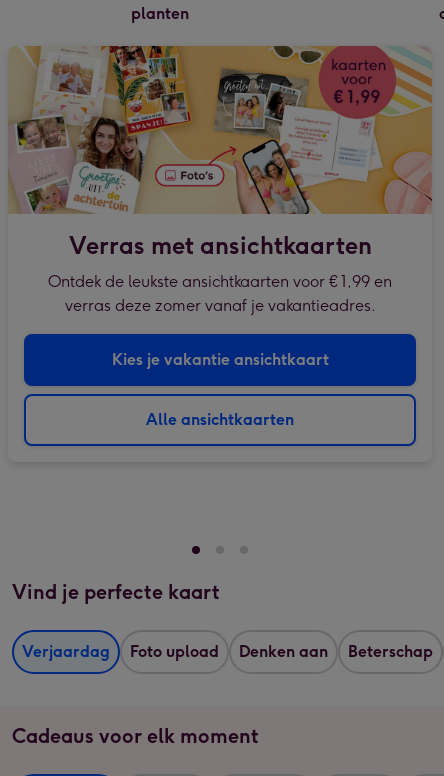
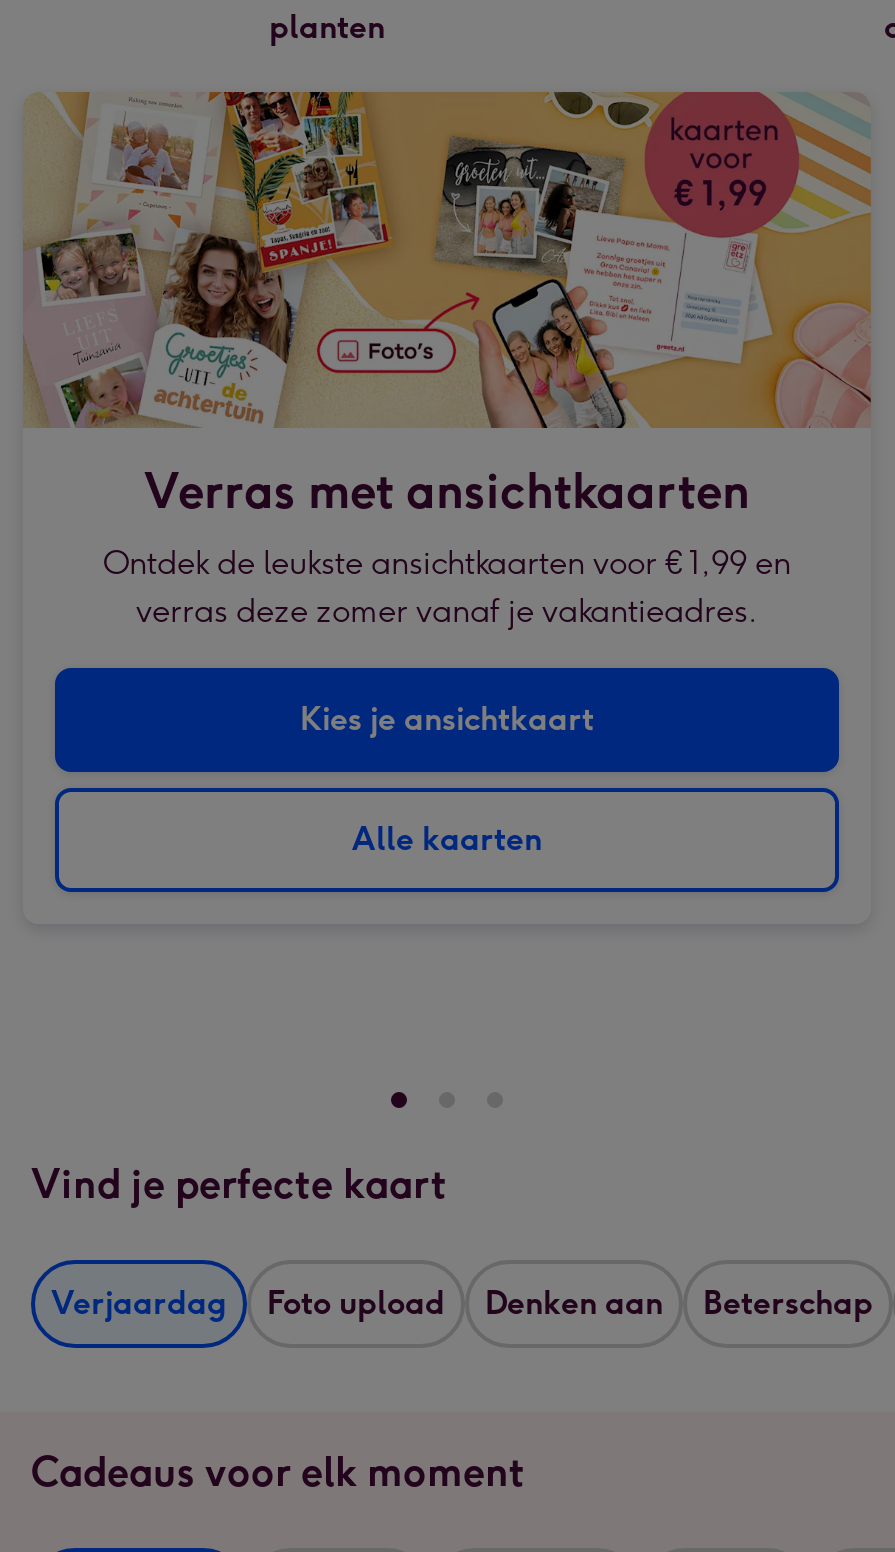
[111,350,328,369] Kies je vakantie ansichtkaart -> [300,700,594,738] Kies je ansichtkaart
[146,410,294,429] Alle ansichtkaarten -> [352,820,542,858] Alle kaarten

